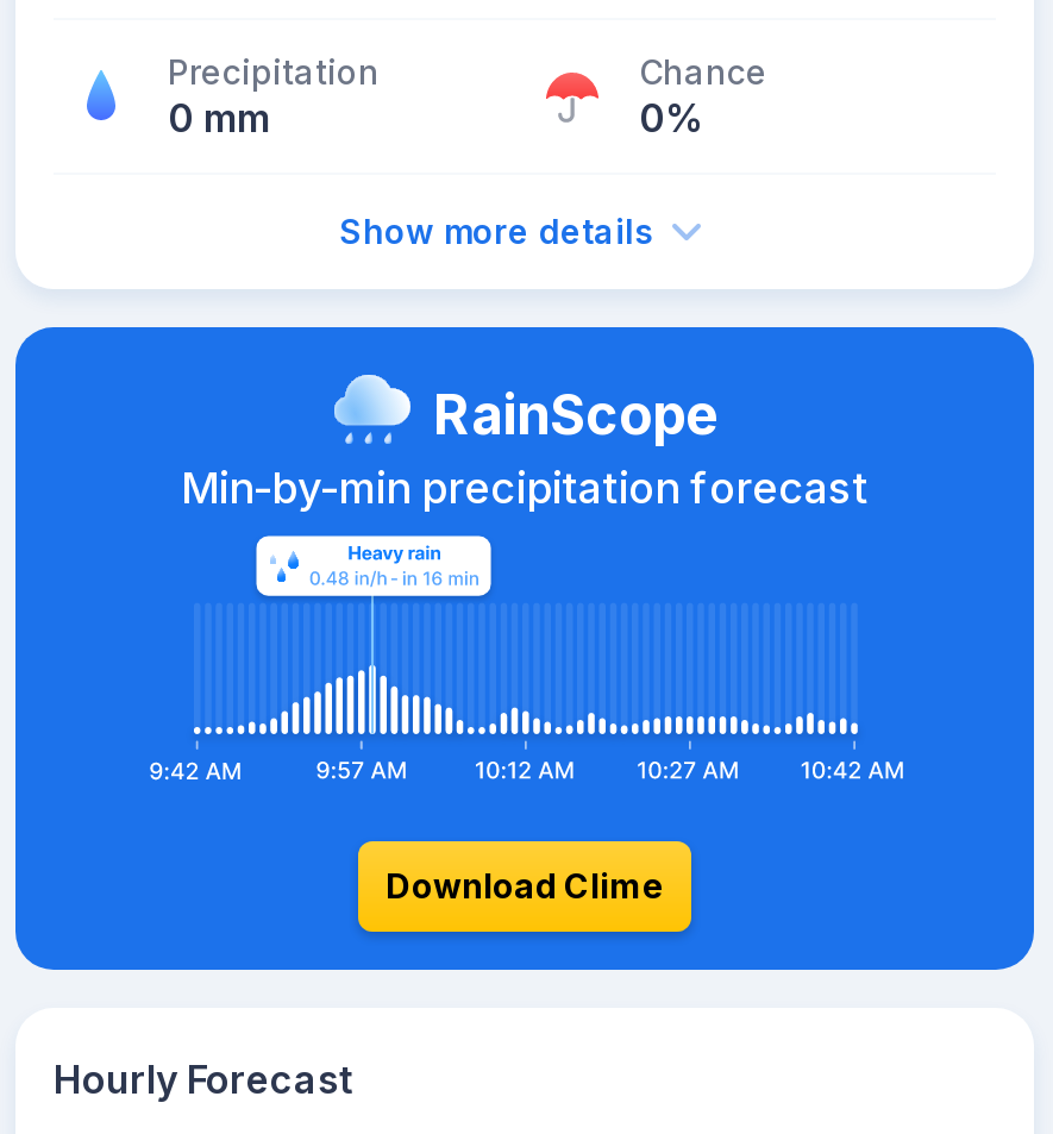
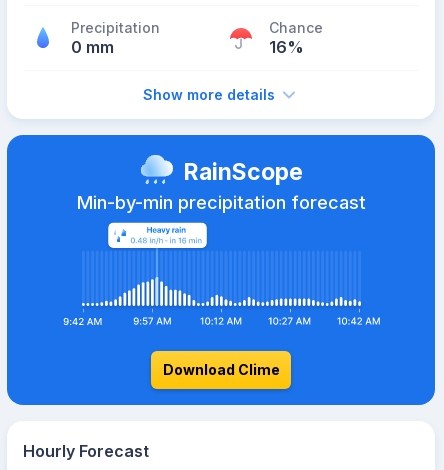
[639,94,706,142] 0% -> [269,37,304,57] 16%

